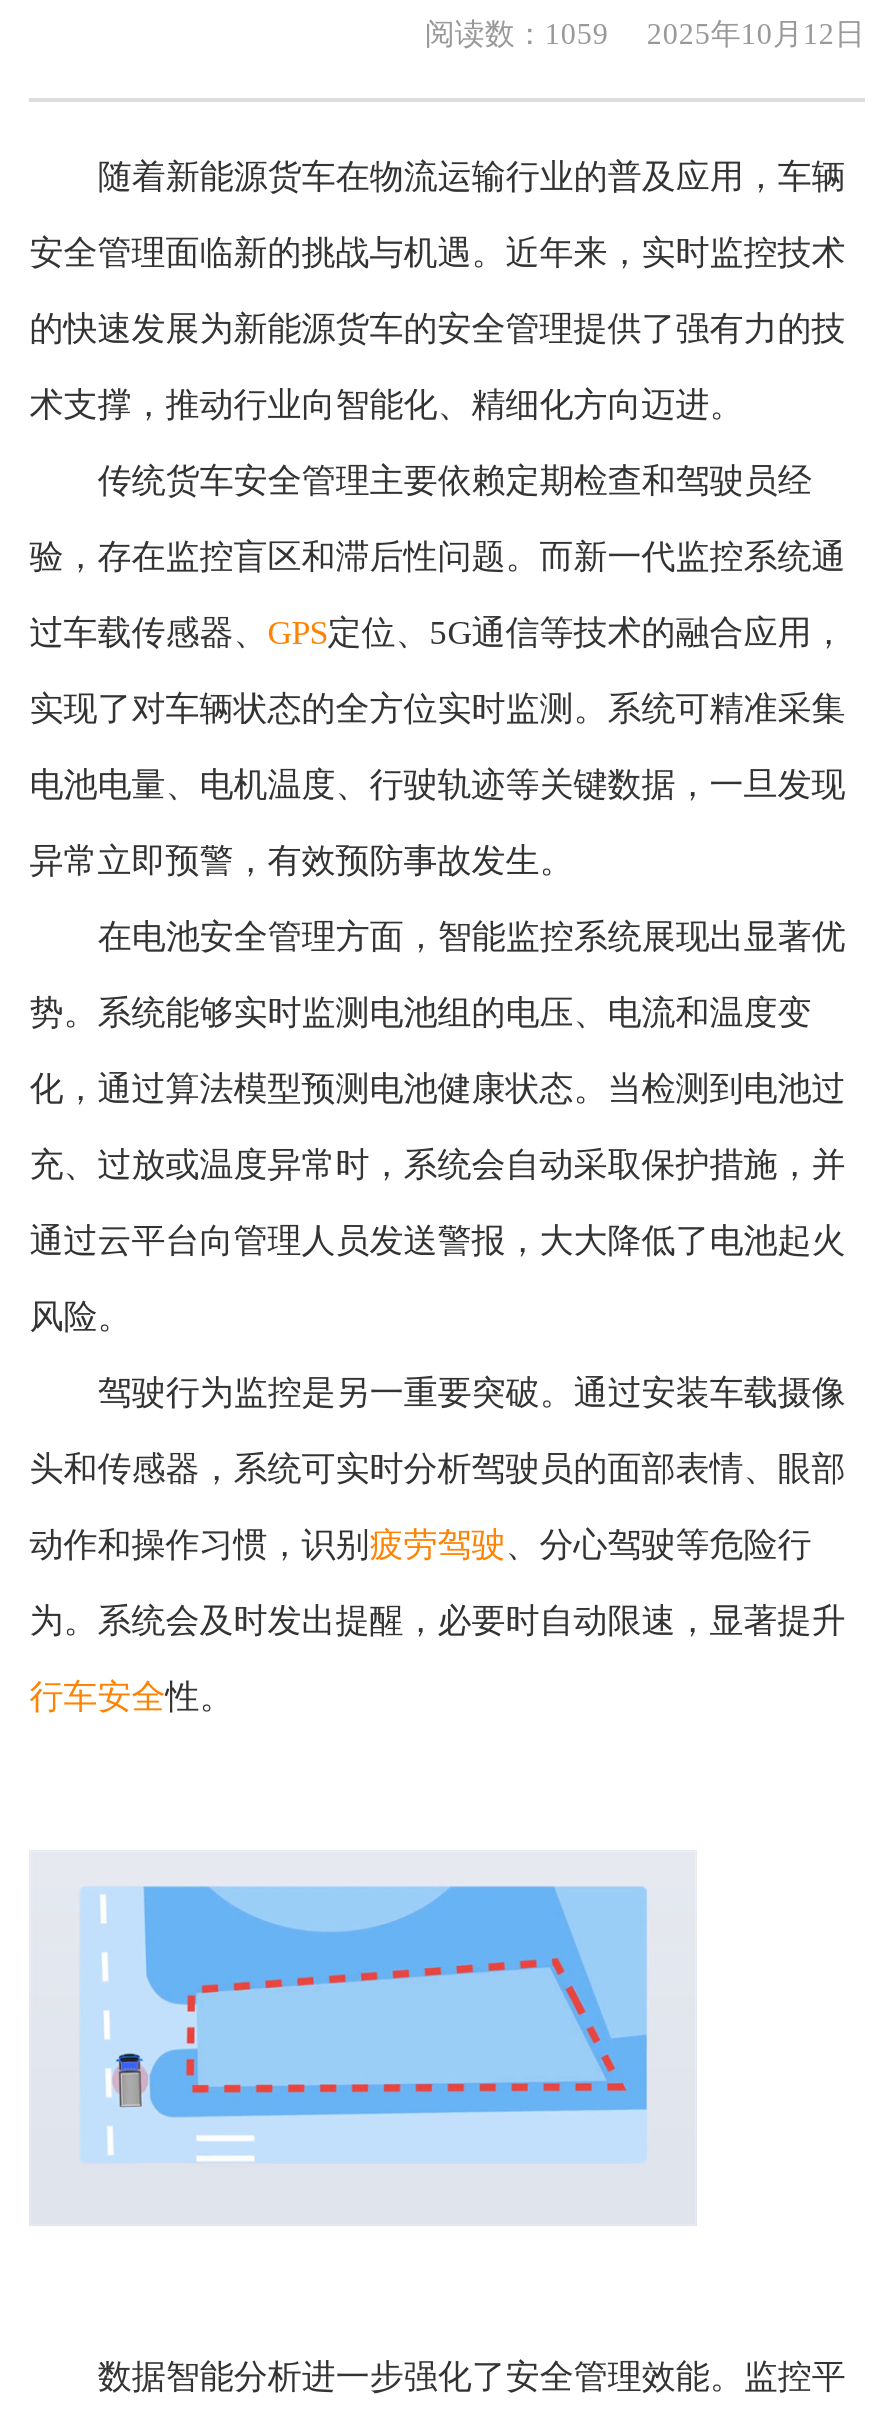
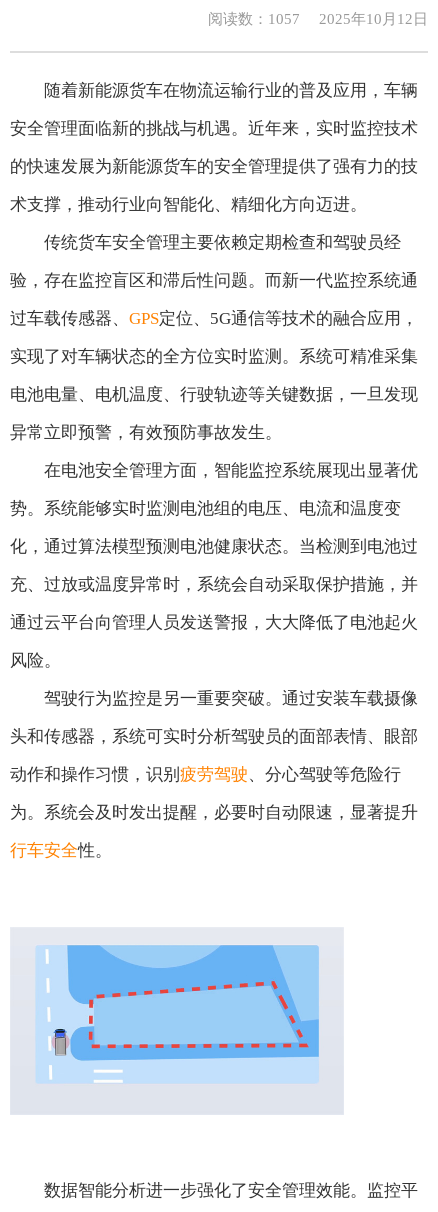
[425,17,865,51] 阅读数：1059 2025年10月12日 -> [208,10,428,27] 阅读数：1057 2025年10月12日

